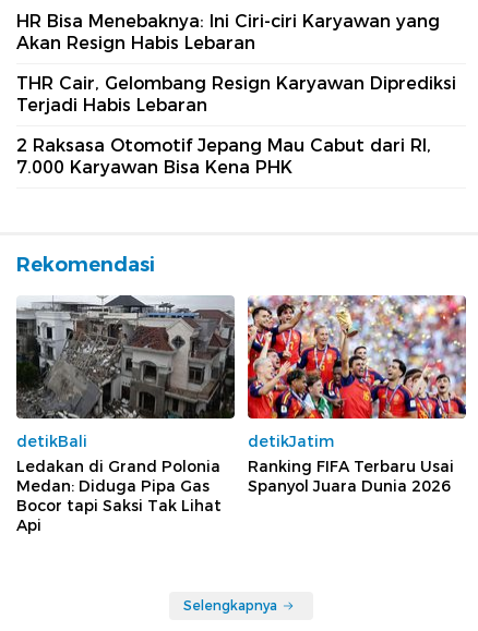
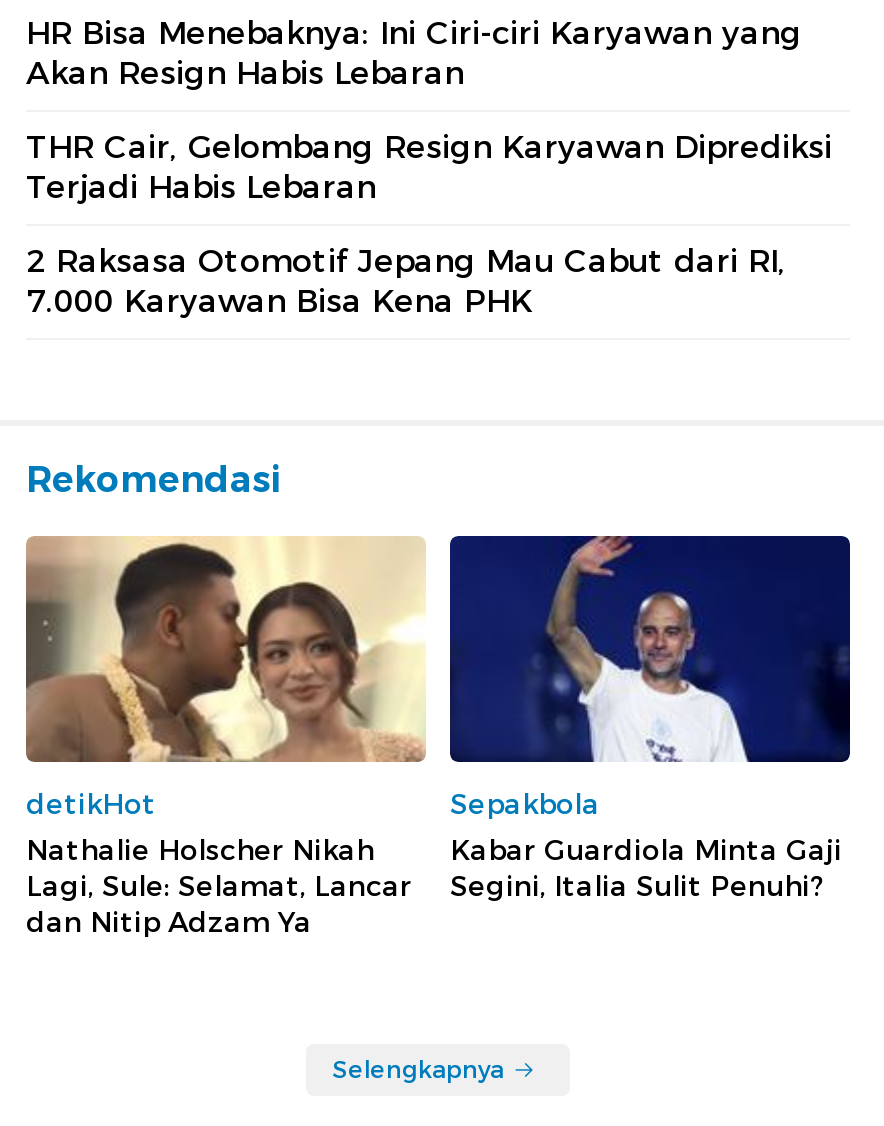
[15,294,236,535] [image] | detikBali | Ledakan di Grand Polonia | Medan: Diduga Pipa Gas | Bocor tapi Saksi Tak Lihat | Api -> [24,536,426,940] [image] | detikHot | Nathalie Holscher Nikah | Lagi, Sule: Selamat, Lancar | dan Nitip Adzam Ya
[247,294,467,496] [image] | detikJatim | Ranking FIFA Terbaru Usai | Spanyol Juara Dunia 2026 -> [448,534,852,904] [image] | Sepakbola | Kabar Guardiola Minta Gaji | Segini, Italia Sulit Penuhi?

